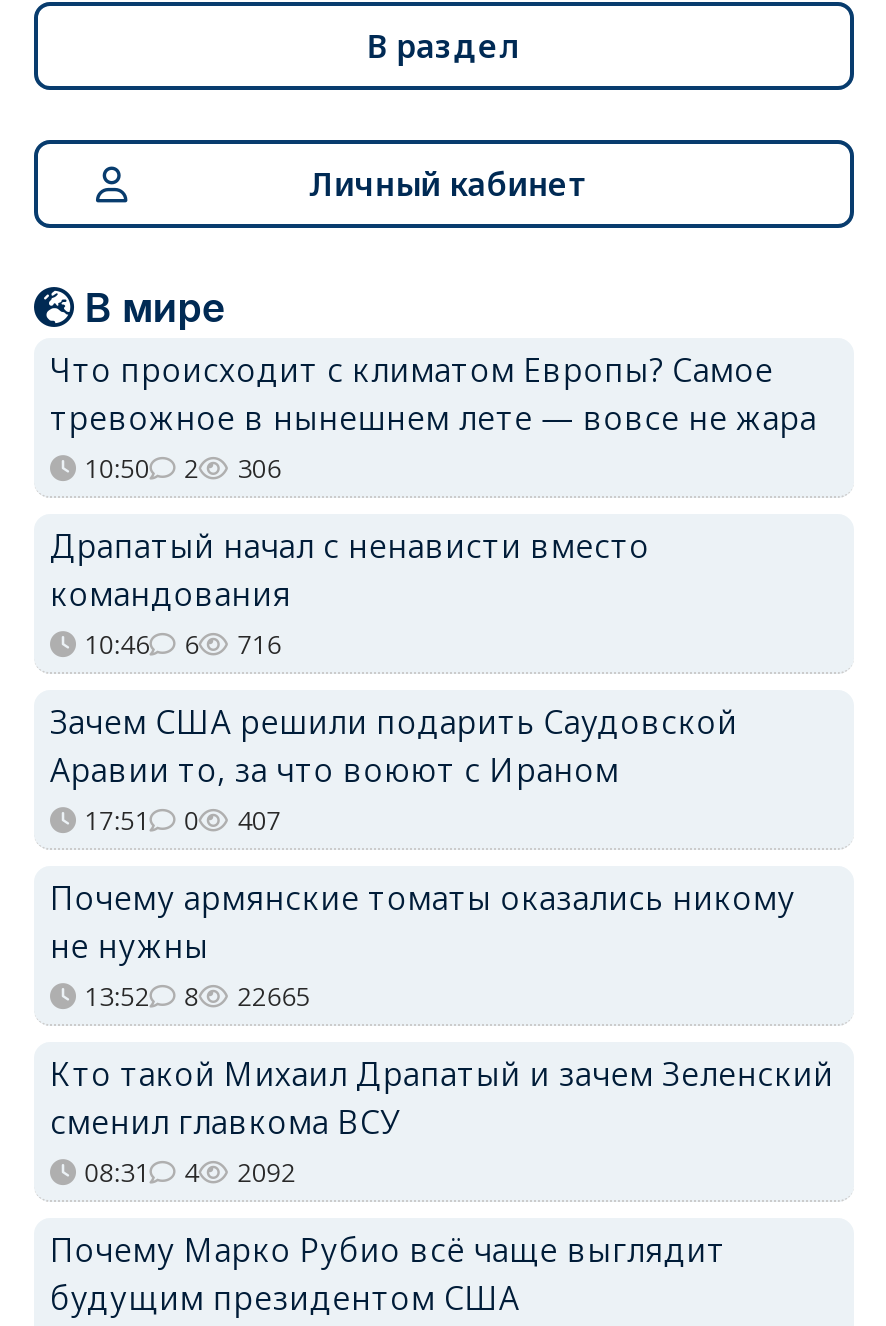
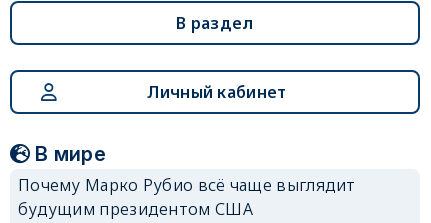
[50,348,834,1190] Что происходит с климатом Европы? Самое | тревожное в нынешнем лете — вовсе не жара | 10:50 | 2 | 306 | Драпатый начал с ненависти вместо | командования | 10:46 | 6 | 716 | Зачем США решили подарить Саудовской | Аравии то, за что воюют с Ираном | 17:51 | 0 | 407 | Почему армянские томаты оказались никому | не нужны | 13:52 | 8 | 22665 | Кто такой Михаил Драпатый и зачем Зеленский | сменил главкома ВСУ | 08:31 | 4 | 2092 -> none

